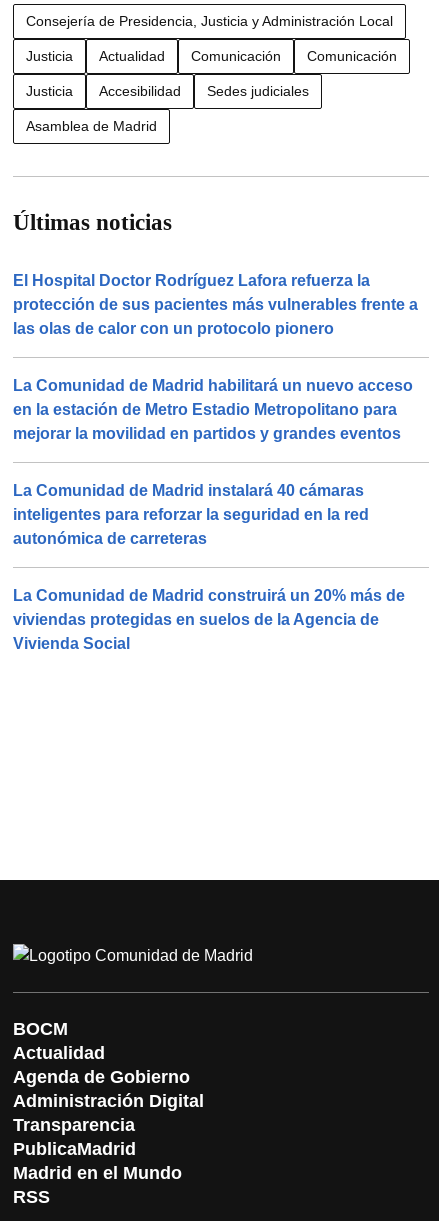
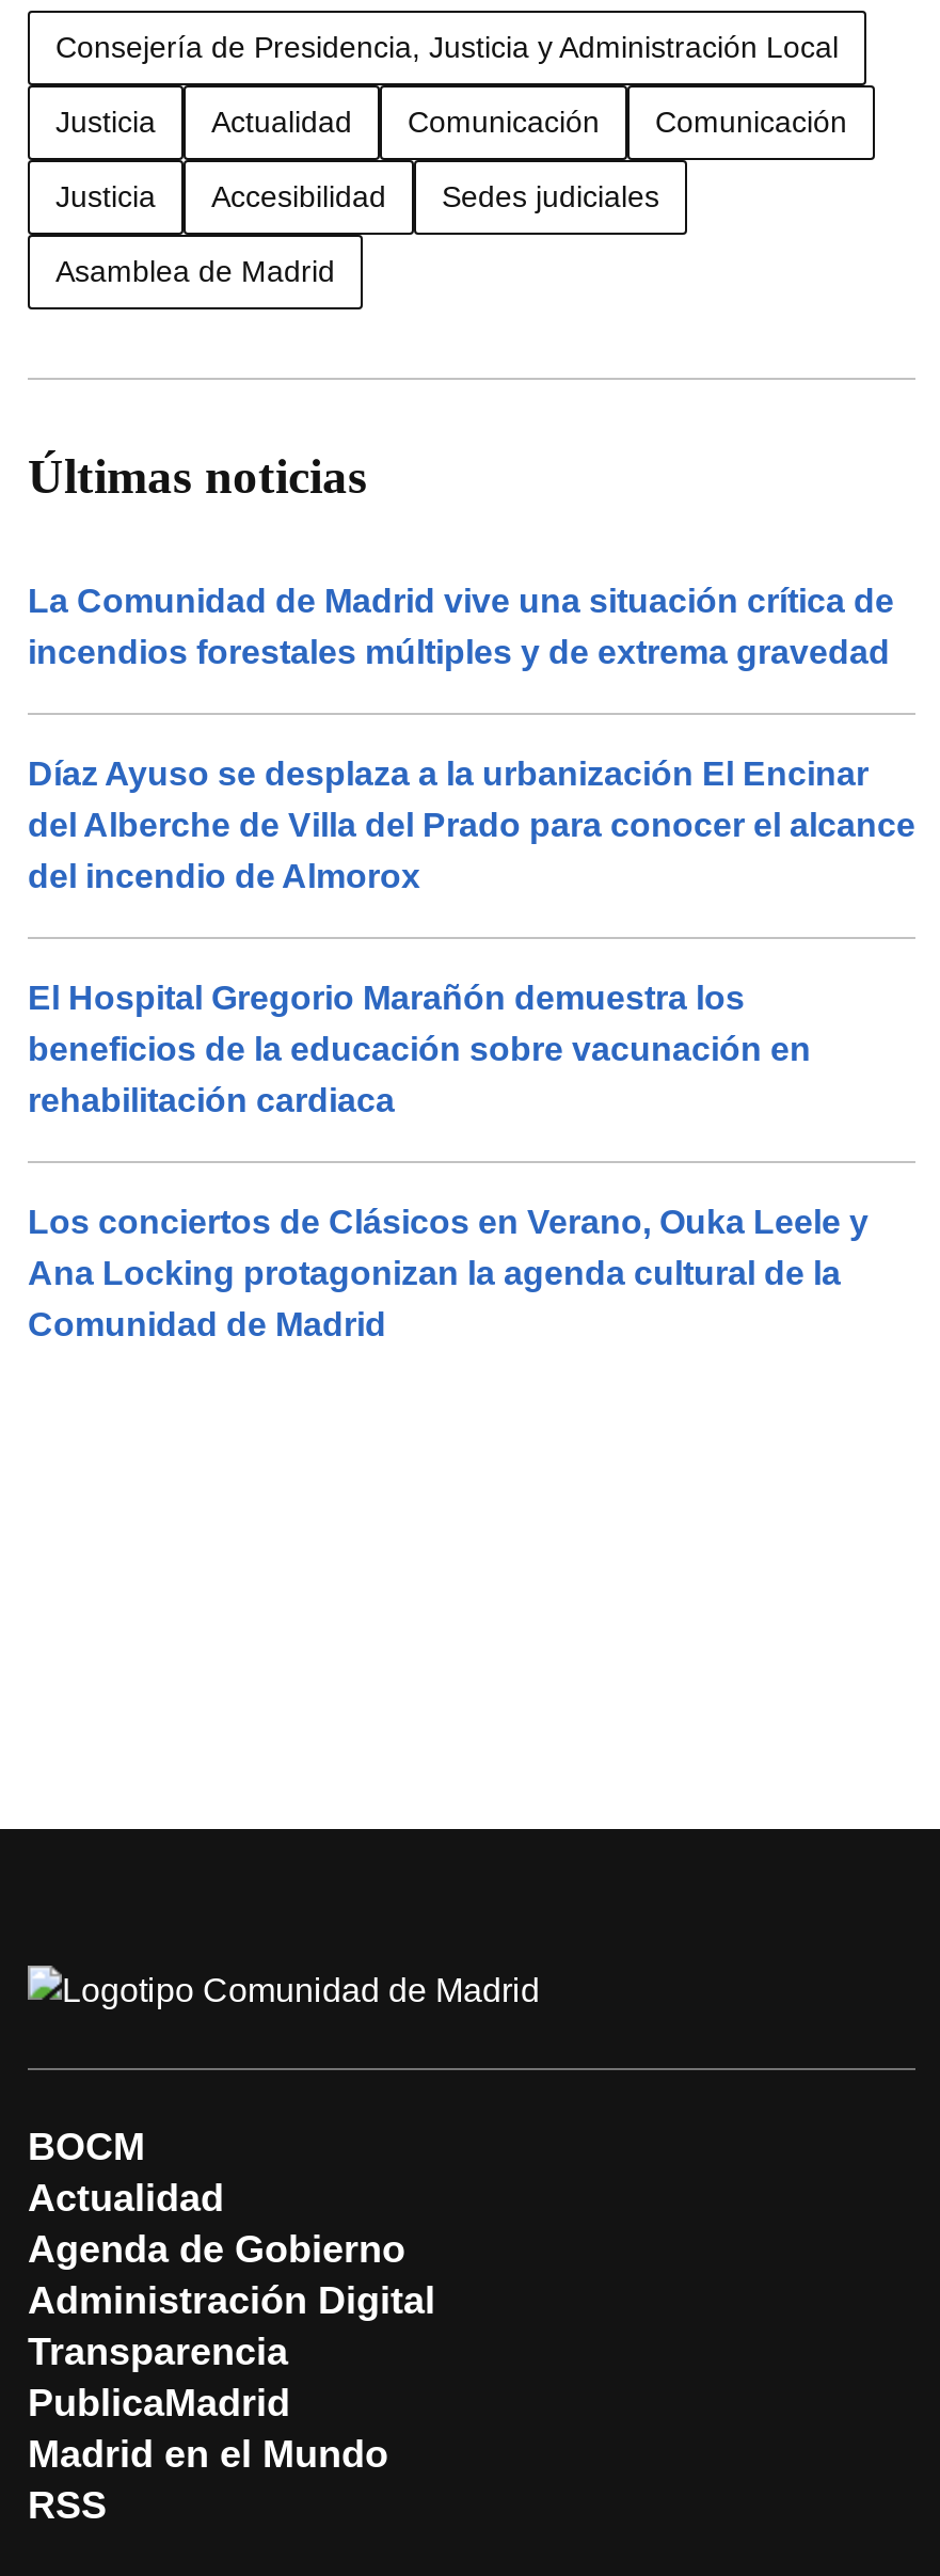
[13,272,418,337] El Hospital Doctor Rodríguez Lafora refuerza la | protección de sus pacientes más vulnerables frente a | las olas de calor con un protocolo pionero -> [28,583,894,670] La Comunidad de Madrid vive una situación crítica de | incendios forestales múltiples y de extrema gravedad
[13,377,413,442] La Comunidad de Madrid habilitará un nuevo acceso | en la estación de Metro Estadio Metropolitano para | mejorar la movilidad en partidos y grandes eventos -> [28,756,915,894] Díaz Ayuso se desplaza a la urbanización El Encinar | del Alberche de Villa del Prado para conocer el alcance | del incendio de Almorox
[13,482,369,547] La Comunidad de Madrid instalará 40 cámaras | inteligentes para reforzar la seguridad en la red | autonómica de carreteras -> [28,980,811,1118] El Hospital Gregorio Marañón demuestra los | beneficios de la educación sobre vacunación en | rehabilitación cardiaca
[13,587,405,652] La Comunidad de Madrid construirá un 20% más de | viviendas protegidas en suelos de la Agencia de | Vivienda Social -> [28,1204,869,1342] Los conciertos de Clásicos en Verano, Ouka Leele y | Ana Locking protagonizan la agenda cultural de la | Comunidad de Madrid

